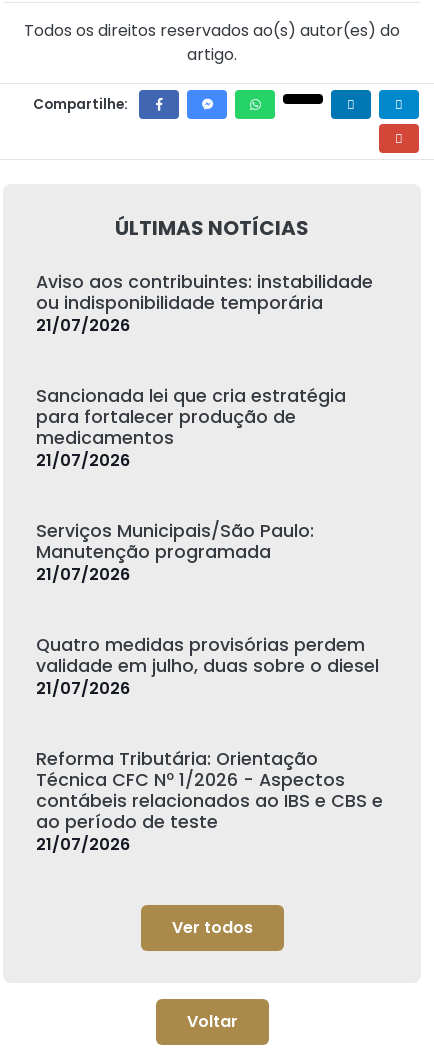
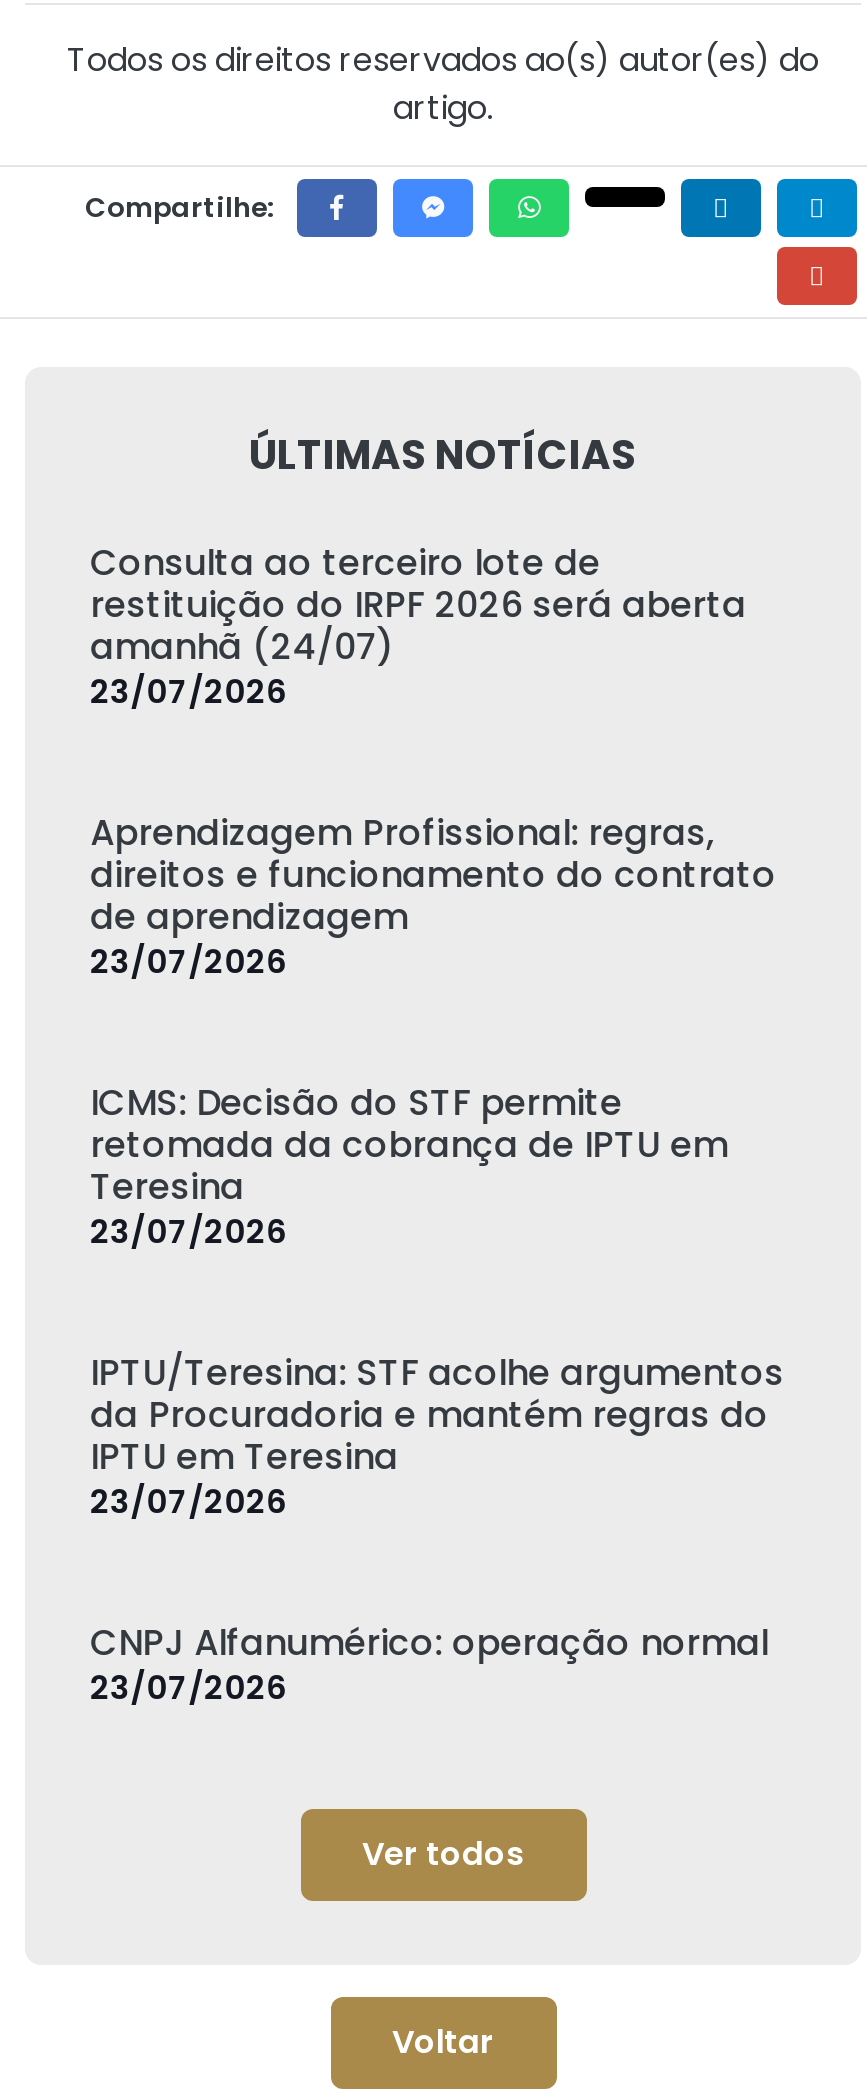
[36,270,373,337] Aviso aos contribuintes: instabilidade | ou indisponibilidade temporária | 21/07/2026 -> [90,539,746,715] Consulta ao terceiro lote de | restituição do IRPF 2026 será aberta | amanhã (24/07) | 23/07/2026
[36,384,346,472] Sancionada lei que cria estratégia | para fortalecer produção de | medicamentos | 21/07/2026 -> [90,809,776,985] Aprendizagem Profissional: regras, | direitos e funcionamento do contrato | de aprendizagem | 23/07/2026
[36,519,314,586] Serviços Municipais/São Paulo: | Manutenção programada | 21/07/2026 -> [90,1079,728,1255] ICMS: Decisão do STF permite | retomada da cobrança de IPTU em | Teresina | 23/07/2026
[36,633,379,700] Quatro medidas provisórias perdem | validade em julho, duas sobre o diesel | 21/07/2026 -> [90,1349,784,1525] IPTU/Teresina: STF acolhe argumentos | da Procuradoria e mantém regras do | IPTU em Teresina | 23/07/2026
[36,747,383,856] Reforma Tributária: Orientação | Técnica CFC Nº 1/2026 - Aspectos | contábeis relacionados ao IBS e CBS e | ao período de teste | 21/07/2026 -> [90,1619,768,1711] CNPJ Alfanumérico: operação normal | 23/07/2026

